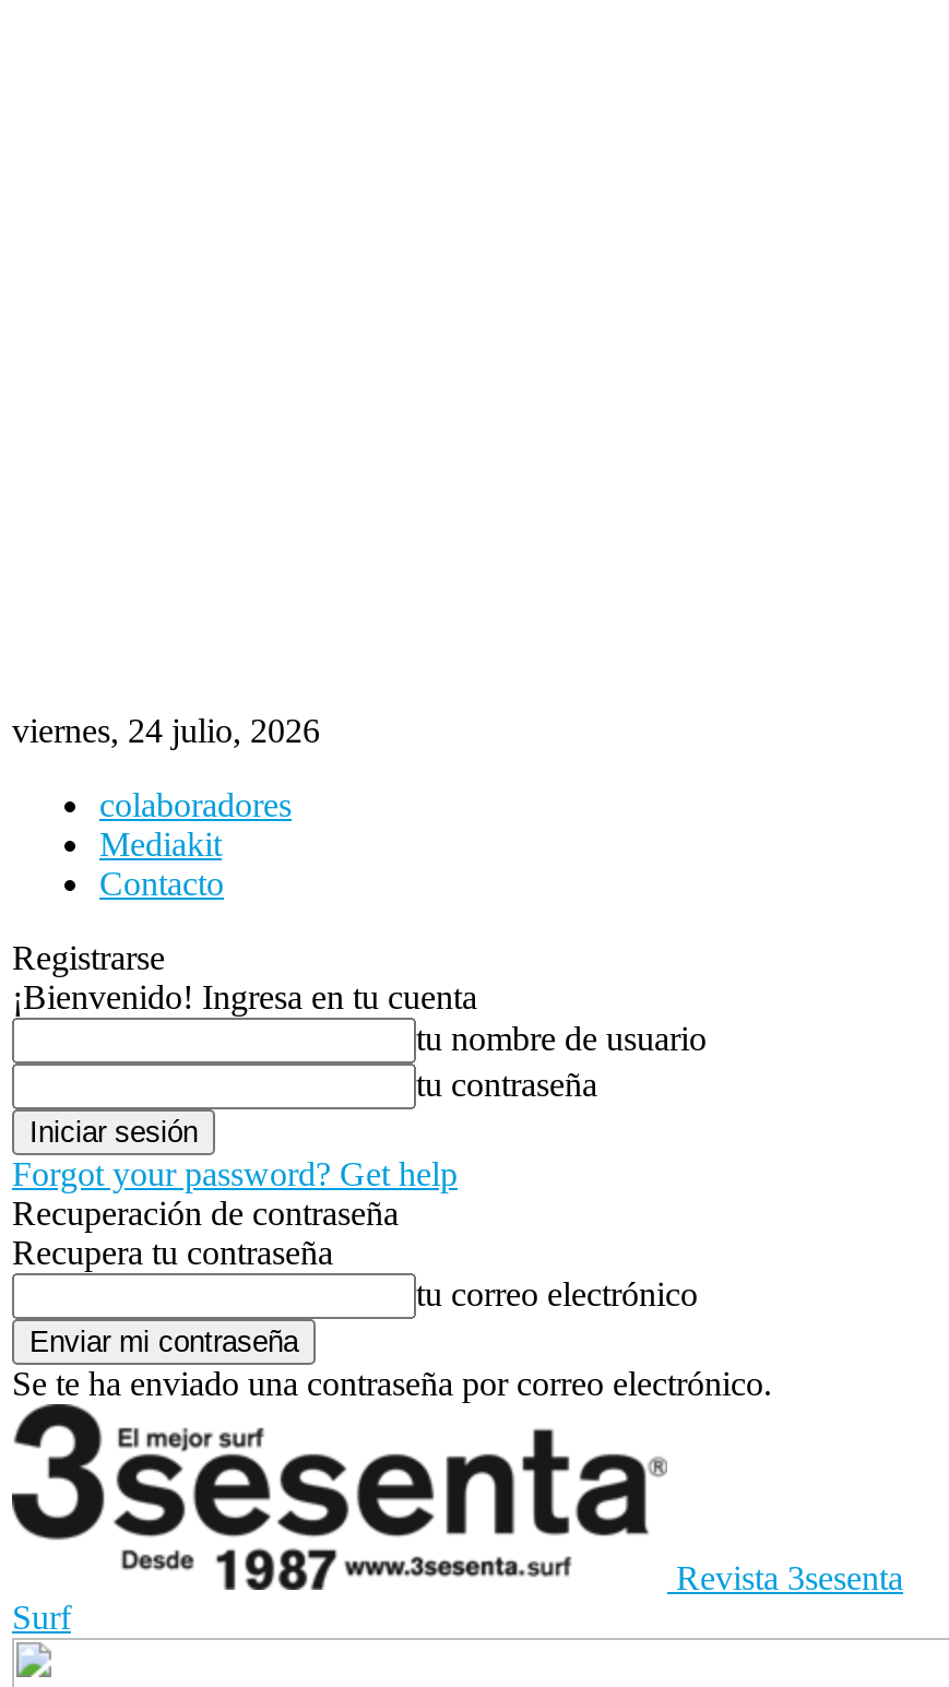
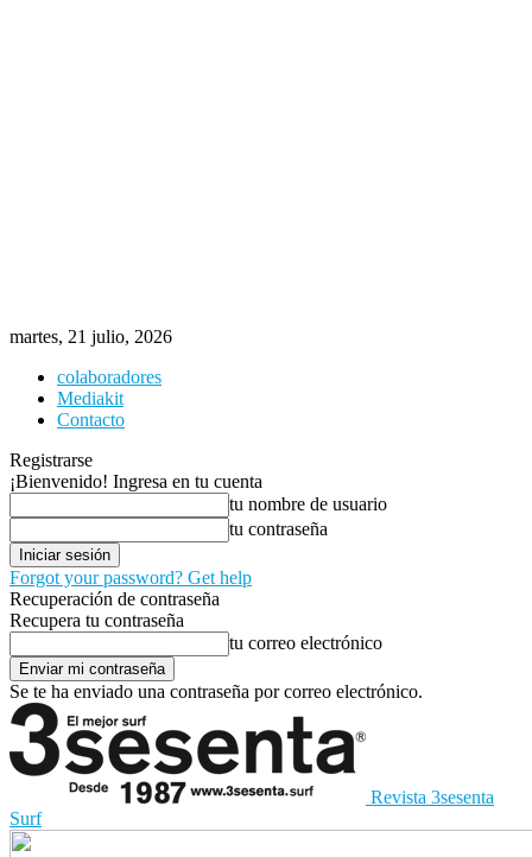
[12,712,320,749] viernes, 24 julio, 2026 -> [9,326,172,347] martes, 21 julio, 2026

